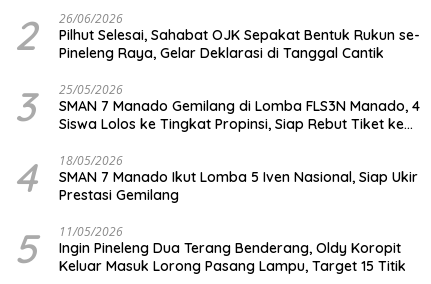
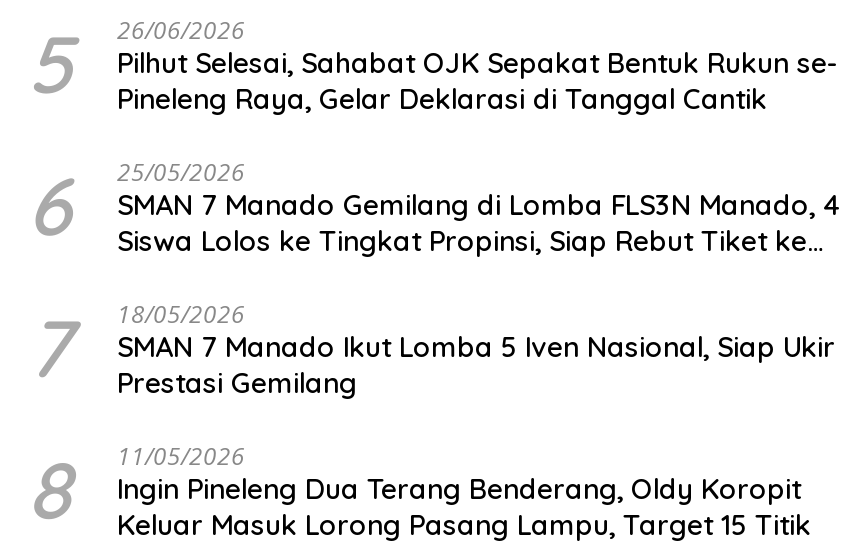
[14,10,420,62] 2 26/06/2026 Pilhut Selesai, Sahabat OJK Sepakat Bentuk Rukun se- Pineleng Raya, Gelar Deklarasi di Tanggal Cantik -> [27,13,839,117] 5 26/06/2026 Pilhut Selesai, Sahabat OJK Sepakat Bentuk Rukun se- Pineleng Raya, Gelar Deklarasi di Tanggal Cantik
[14,81,420,133] 3 25/05/2026 SMAN 7 Manado Gemilang di Lomba FLS3N Manado, 4 Siswa Lolos ke Tingkat Propinsi, Siap Rebut Tiket ke -> [27,155,839,259] 6 25/05/2026 SMAN 7 Manado Gemilang di Lomba FLS3N Manado, 4 Siswa Lolos ke Tingkat Propinsi, Siap Rebut Tiket ke
[14,152,418,204] 4 18/05/2026 SMAN 7 Manado Ikut Lomba 5 Iven Nasional, Siap Ukir Prestasi Gemilang -> [27,297,835,401] 7 18/05/2026 SMAN 7 Manado Ikut Lomba 5 Iven Nasional, Siap Ukir Prestasi Gemilang
[14,223,406,275] 5 11/05/2026 Ingin Pineleng Dua Terang Benderang, Oldy Koropit Keluar Masuk Lorong Pasang Lampu, Target 15 Titik -> [27,439,811,543] 8 11/05/2026 Ingin Pineleng Dua Terang Benderang, Oldy Koropit Keluar Masuk Lorong Pasang Lampu, Target 15 Titik

